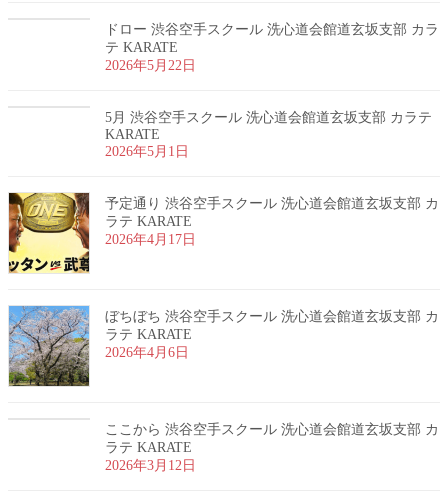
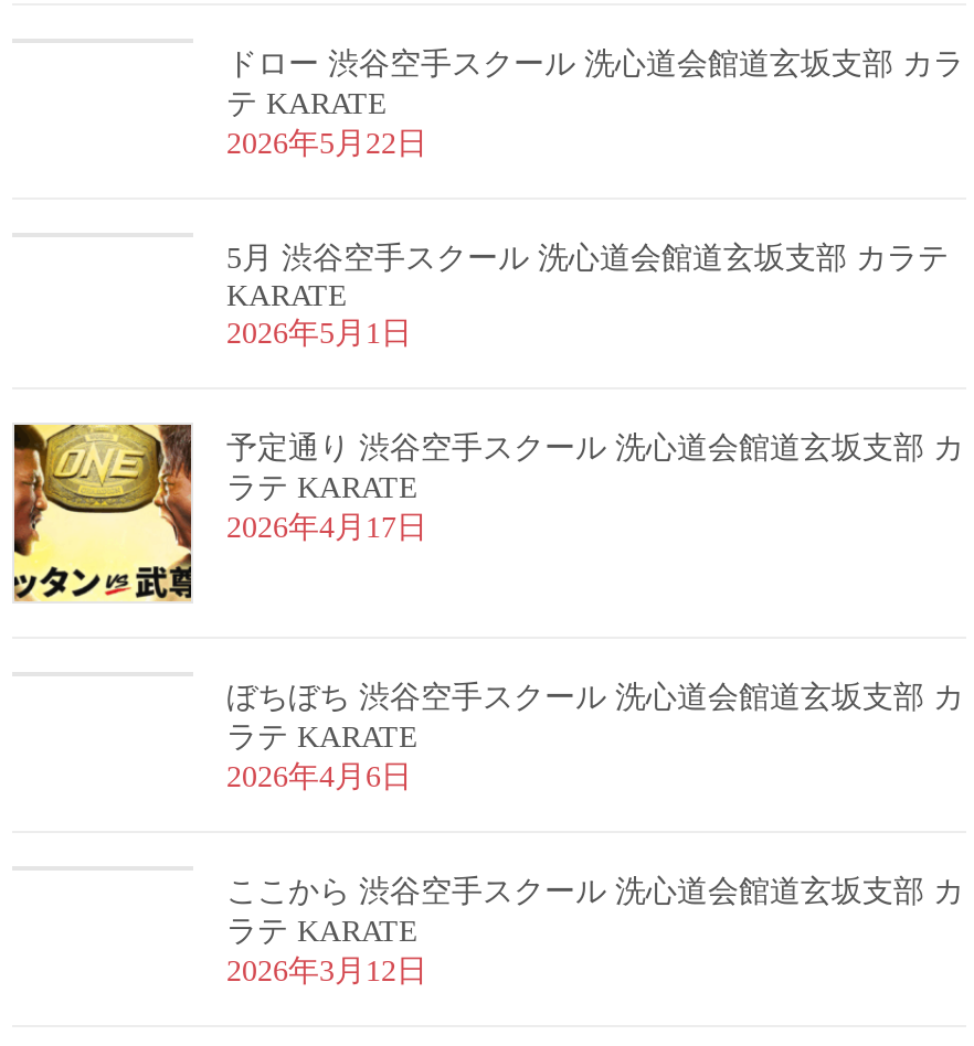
[8,305,90,387] [image] -> none

